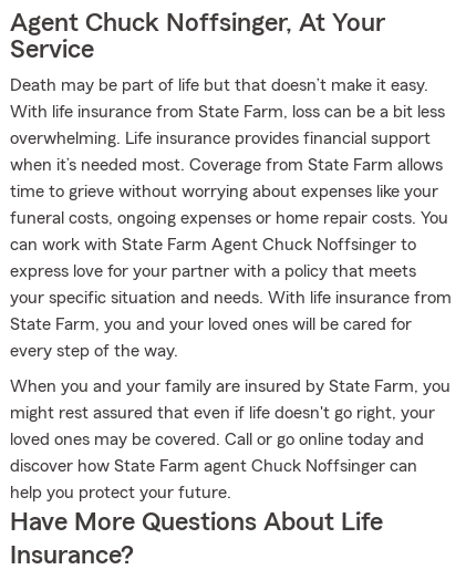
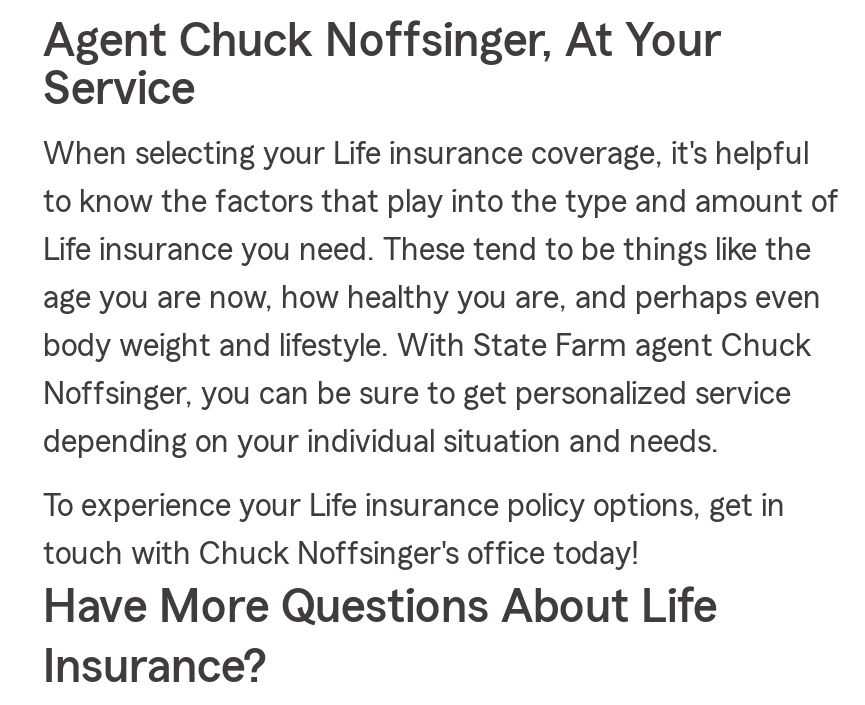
[10,76,452,501] Death may be part of life but that doesn’t make it easy. | With life insurance from State Farm, loss can be a bit less | overwhelming. Life insurance provides financial support | when it’s needed most. Coverage from State Farm allows | time to grieve without worrying about expenses like your | funeral costs, ongoing expenses or home repair costs. You | can work with State Farm Agent Chuck Noffsinger to | express love for your partner with a policy that meets | your specific situation and needs. With life insurance from | State Farm, you and your loved ones will be cared for | every step of the way. | When you and your family are insured by State Farm, you | might rest assured that even if life doesn't go right, your | loved ones may be covered. Call or go online today and | discover how State Farm agent Chuck Noffsinger can | help you protect your future. -> [43,138,839,570] When selecting your Life insurance coverage, it's helpful | to know the factors that play into the type and amount of | Life insurance you need. These tend to be things like the | age you are now, how healthy you are, and perhaps even | body weight and lifestyle. With State Farm agent Chuck | Noffsinger, you can be sure to get personalized service | depending on your individual situation and needs. | To experience your Life insurance policy options, get in | touch with Chuck Noffsinger's office today!

